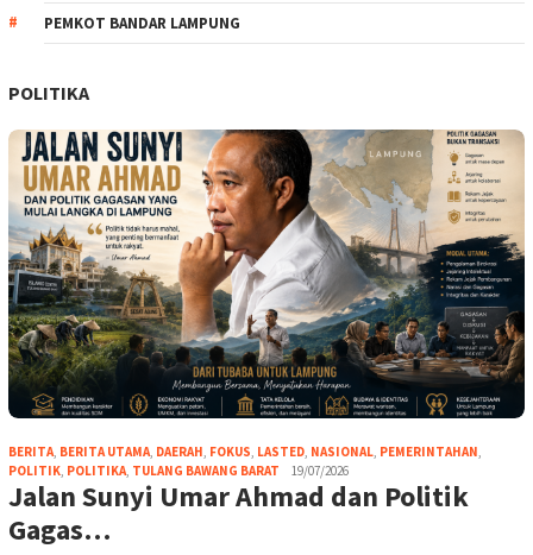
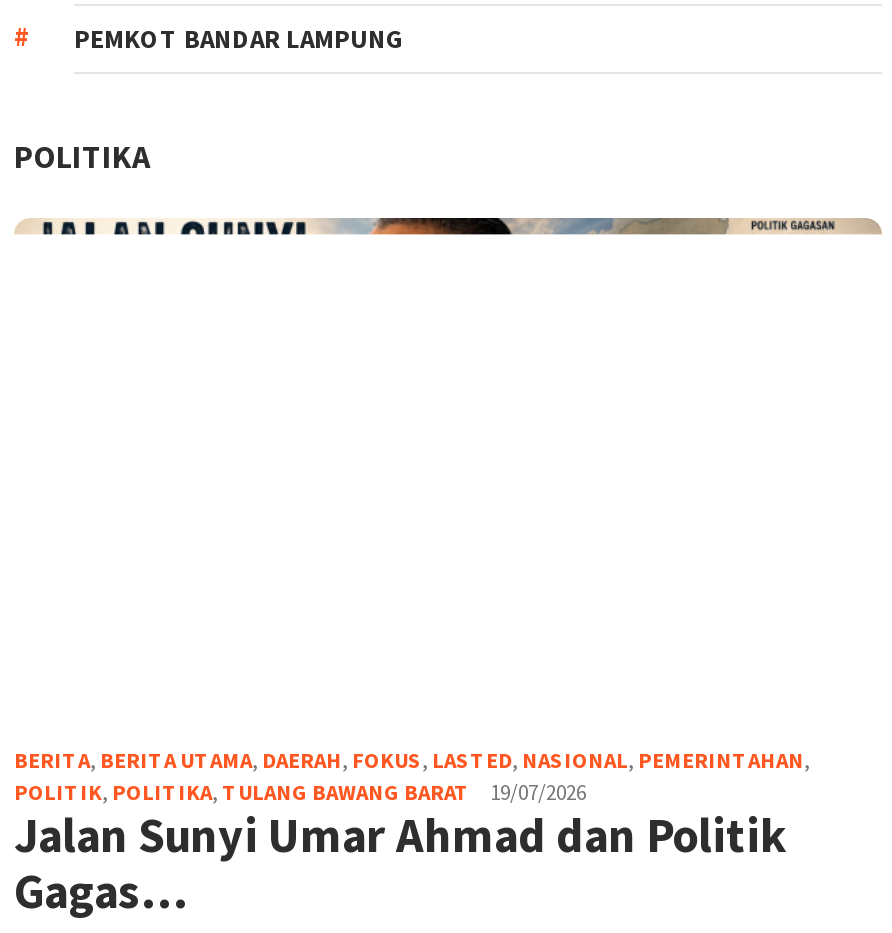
[7,131,526,420] [image] -> none

